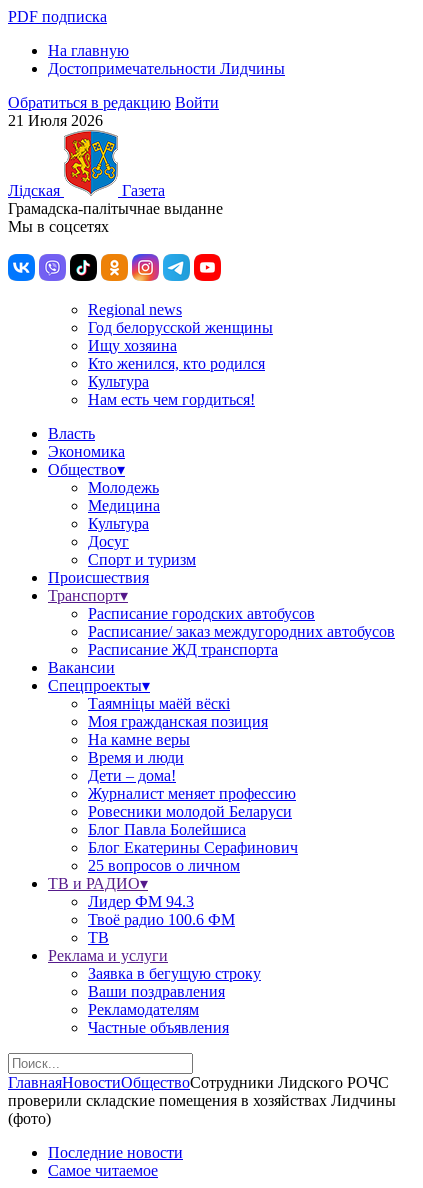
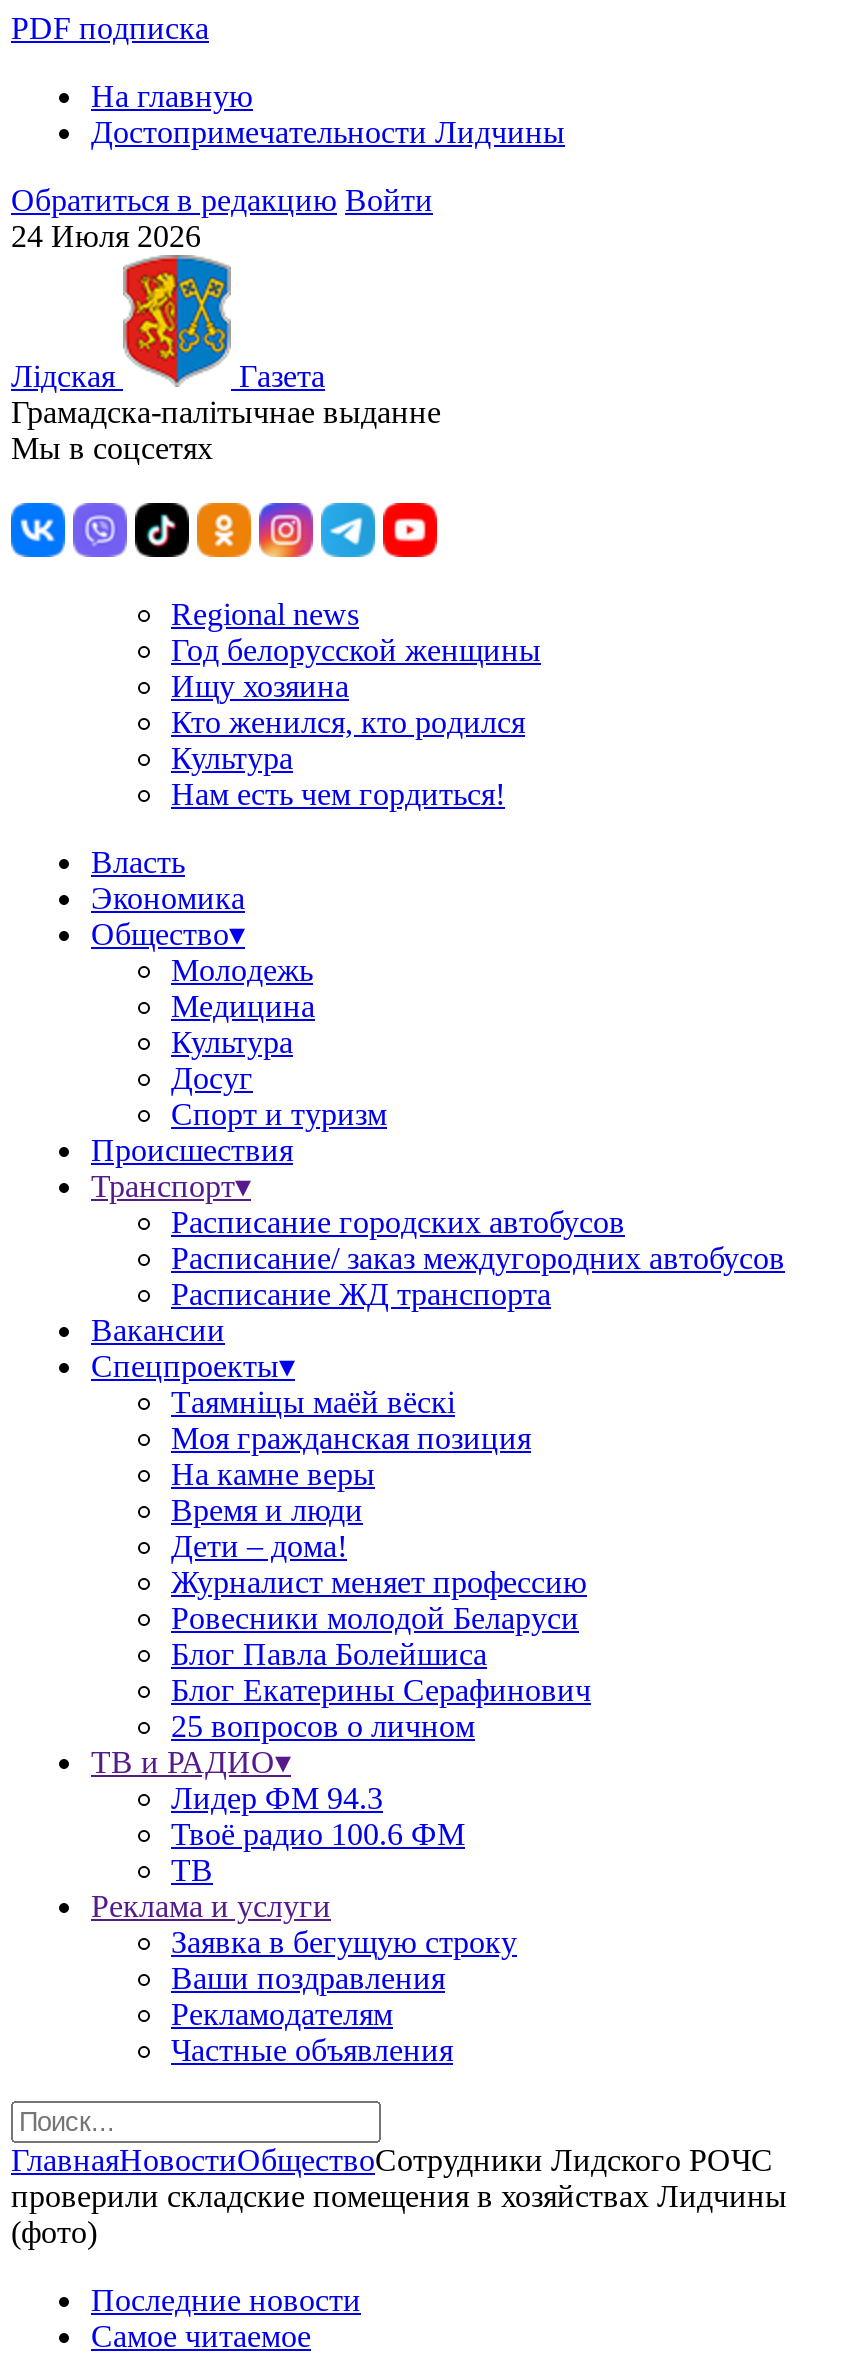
[8,112,103,129] 21 Июля 2026 -> [11,219,201,253] 24 Июля 2026

